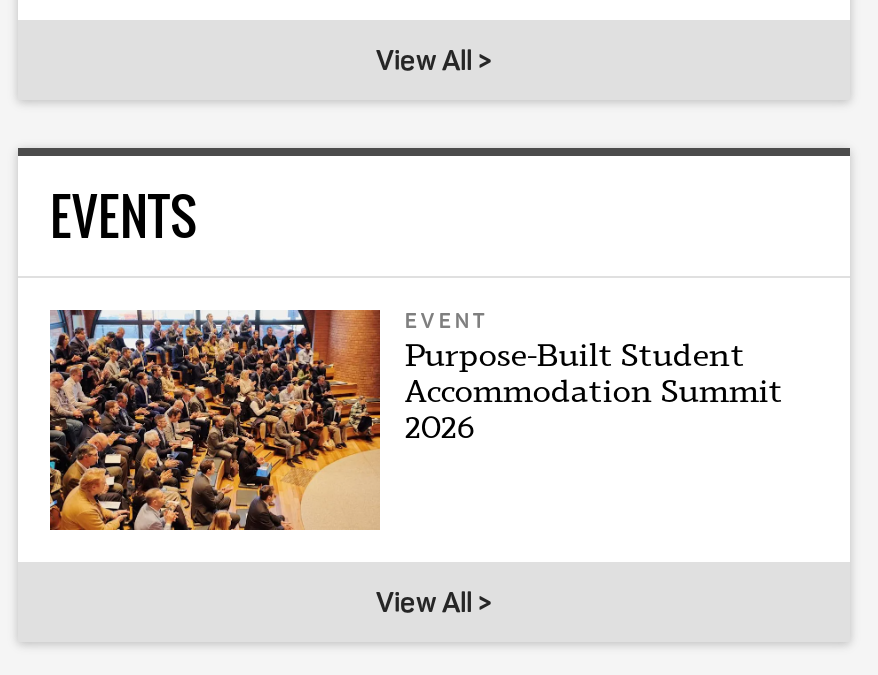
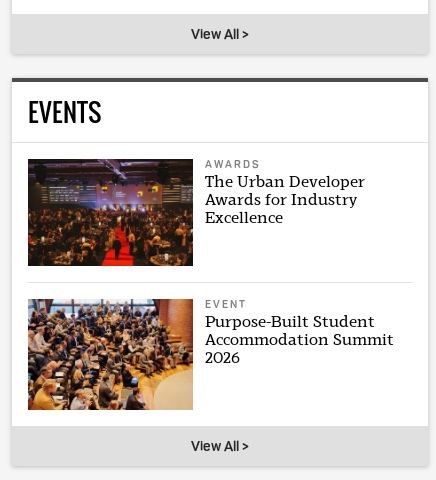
none -> [27,157,365,267] [image] | AWARDS | The Urban Developer | Awards for Industry | Excellence

